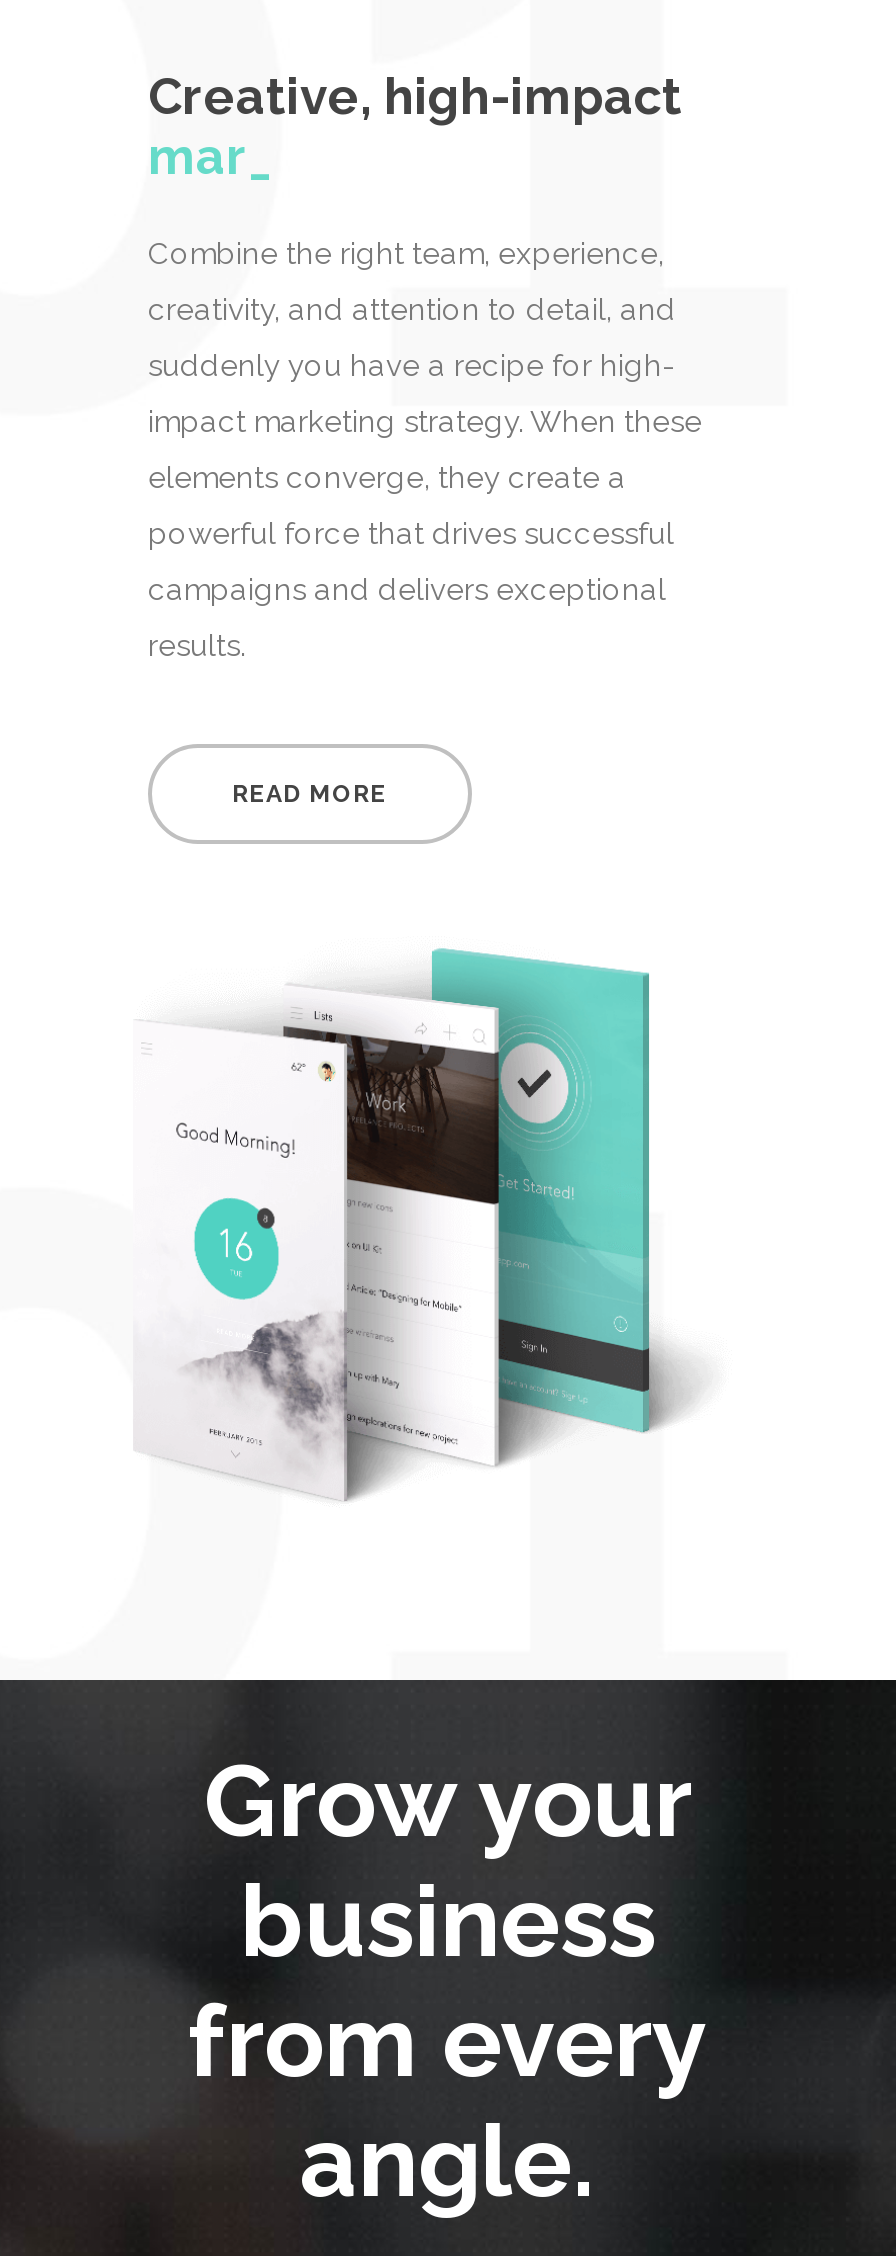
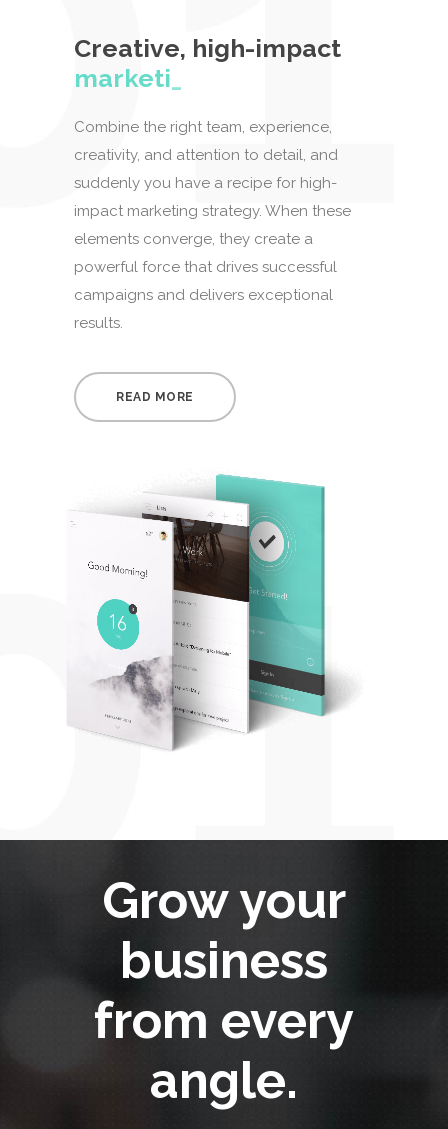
[148,126,218,186] m_ -> [74,63,165,93] marke_

